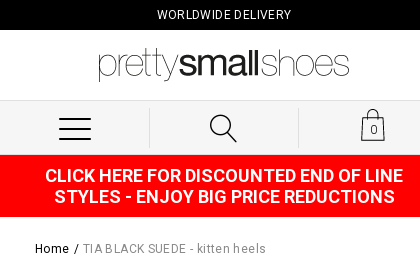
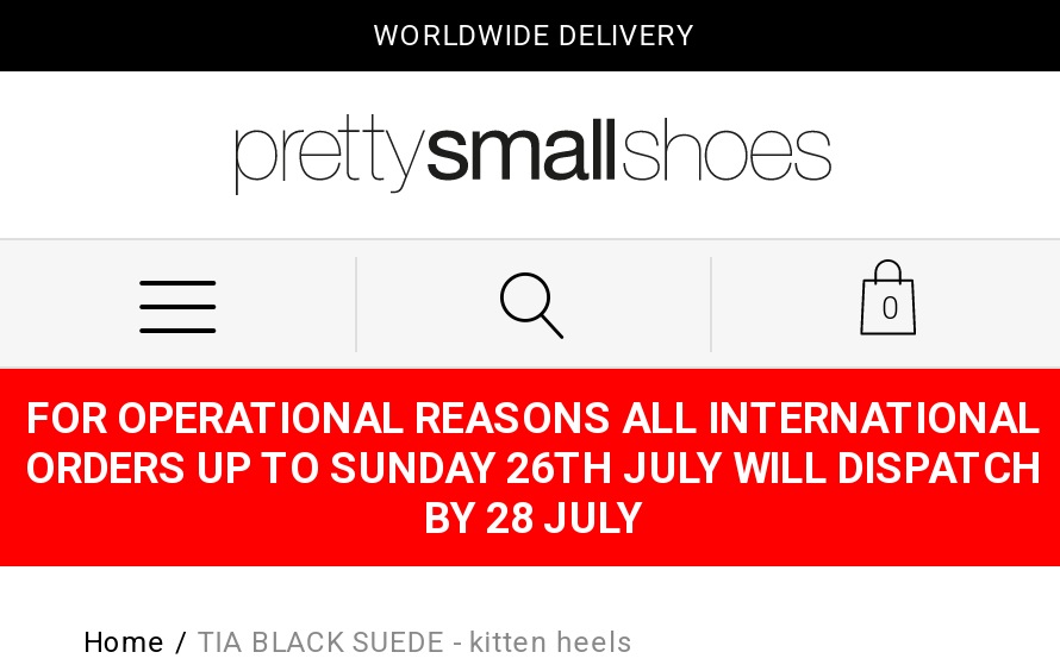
[45,165,403,207] CLICK HERE FOR DISCOUNTED END OF LINE | STYLES - ENJOY BIG PRICE REDUCTIONS -> [25,393,1042,543] FOR OPERATIONAL REASONS ALL INTERNATIONAL | ORDERS UP TO SUNDAY 26TH JULY WILL DISPATCH | BY 28 JULY

